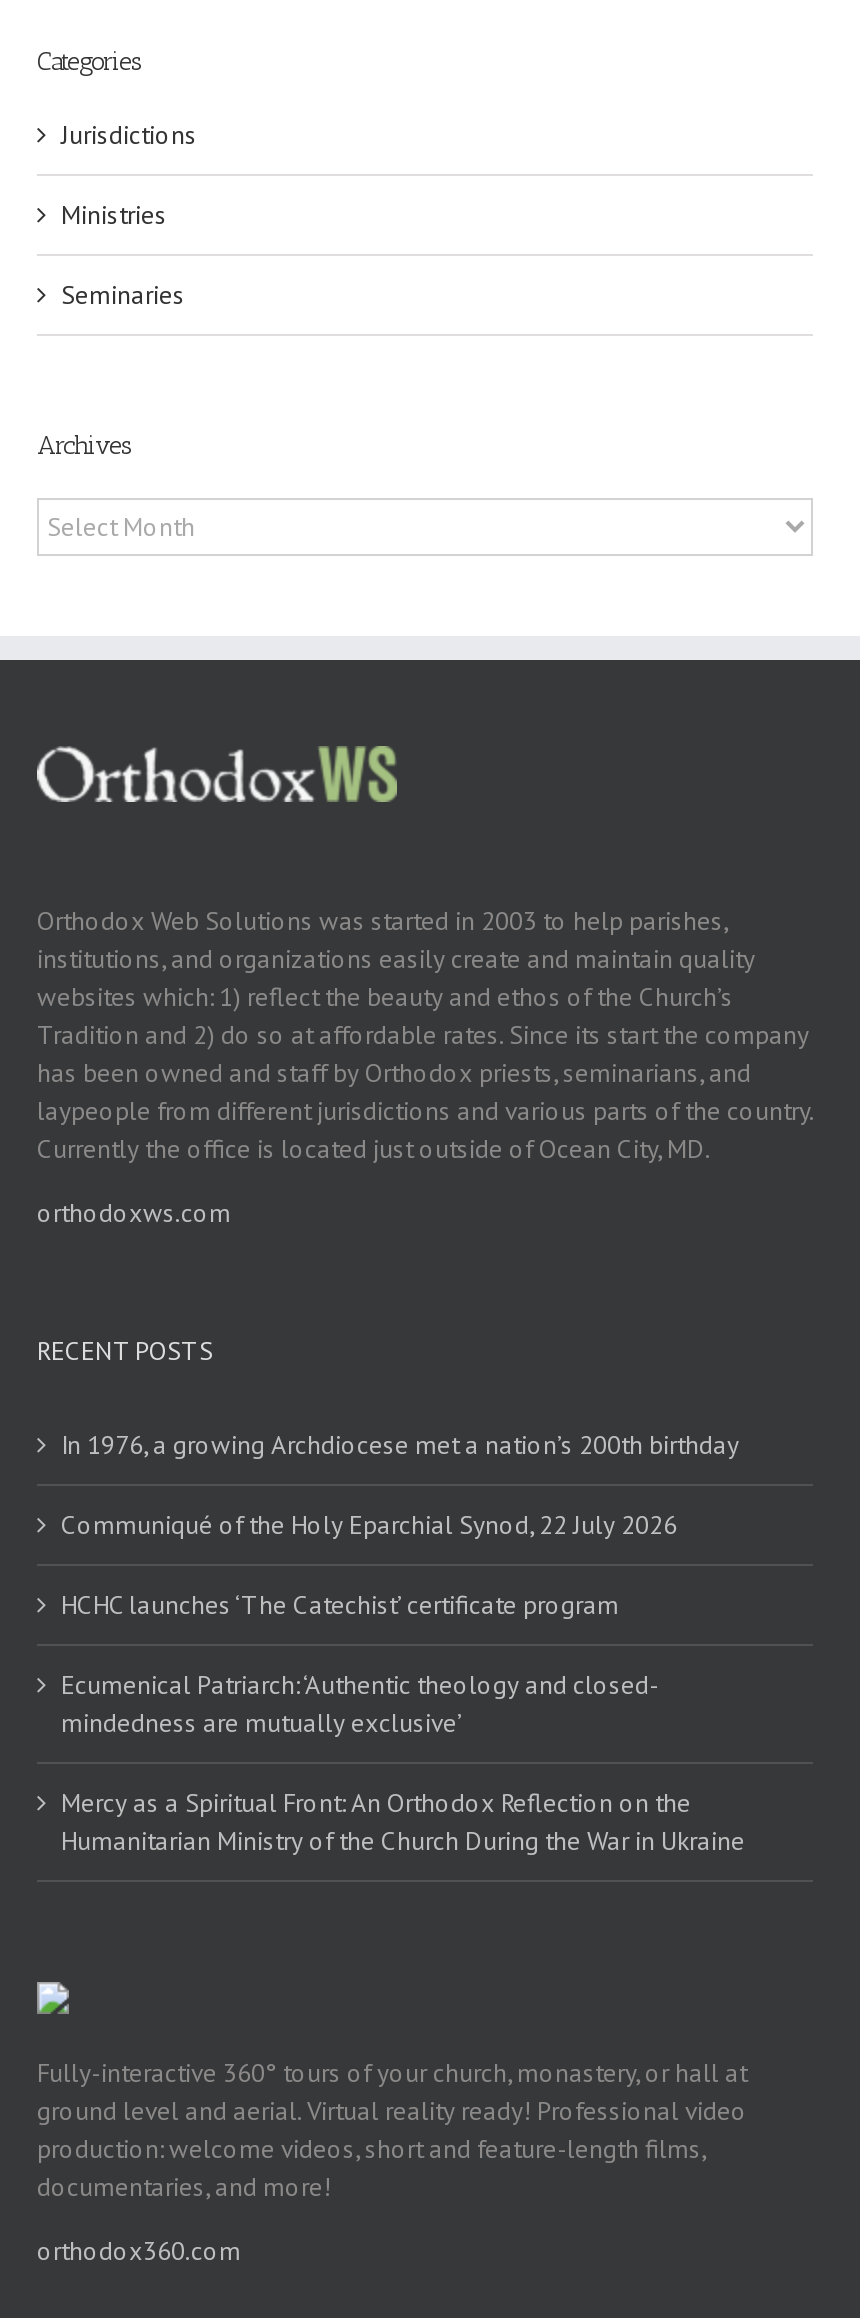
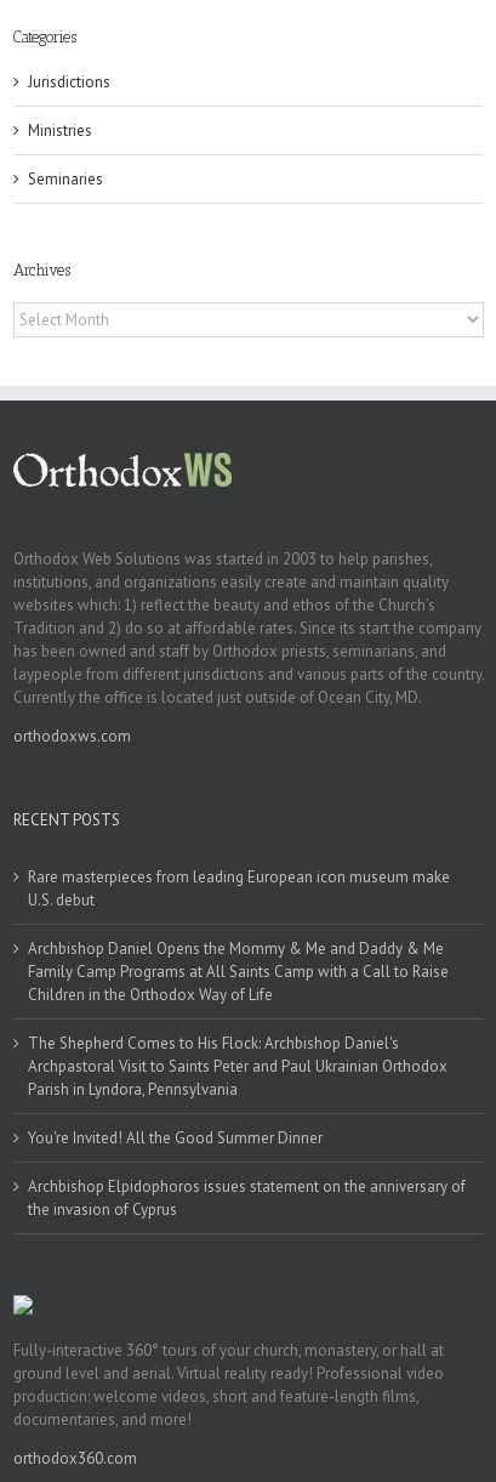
[61,1428,739,1462] In 1976, a growing Archdiocese met a nation’s 200th birthday -> [28,866,450,910] Rare masterpieces from leading European icon museum make | U.S. debut
[61,1508,677,1542] Communiqué of the Holy Eparchial Synod, 22 July 2026 -> [28,938,449,1005] Archbishop Daniel Opens the Mommy & Me and Daddy & Me | Family Camp Programs at All Saints Camp with a Call to Raise | Children in the Orthodox Way of Life
[61,1588,619,1622] HCHC launches ‘The Catechist’ certificate program -> [28,1033,447,1099] The Shepherd Comes to His Flock: Archbishop Daniel's | Archpastoral Visit to Saints Peter and Paul Ukrainian Orthodox | Parish in Lyndora, Pennsylvania
[61,1668,659,1740] Ecumenical Patriarch: ‘Authentic theology and closed- | mindedness are mutually exclusive’ -> [28,1127,323,1148] You're Invited! All the Good Summer Dinner
[61,1786,745,1858] Mercy as a Spiritual Front: An Orthodox Reflection on the | Humanitarian Ministry of the Church During the War in Ukraine -> [28,1176,466,1220] Archbishop Elpidophoros issues statement on the anniversary of | the invasion of Cyprus

